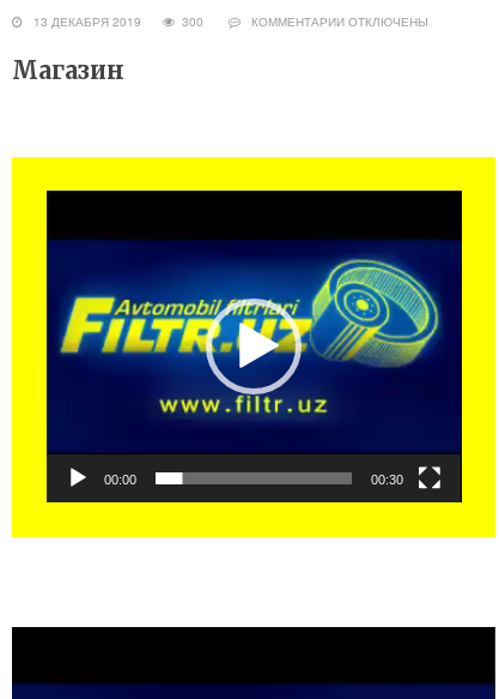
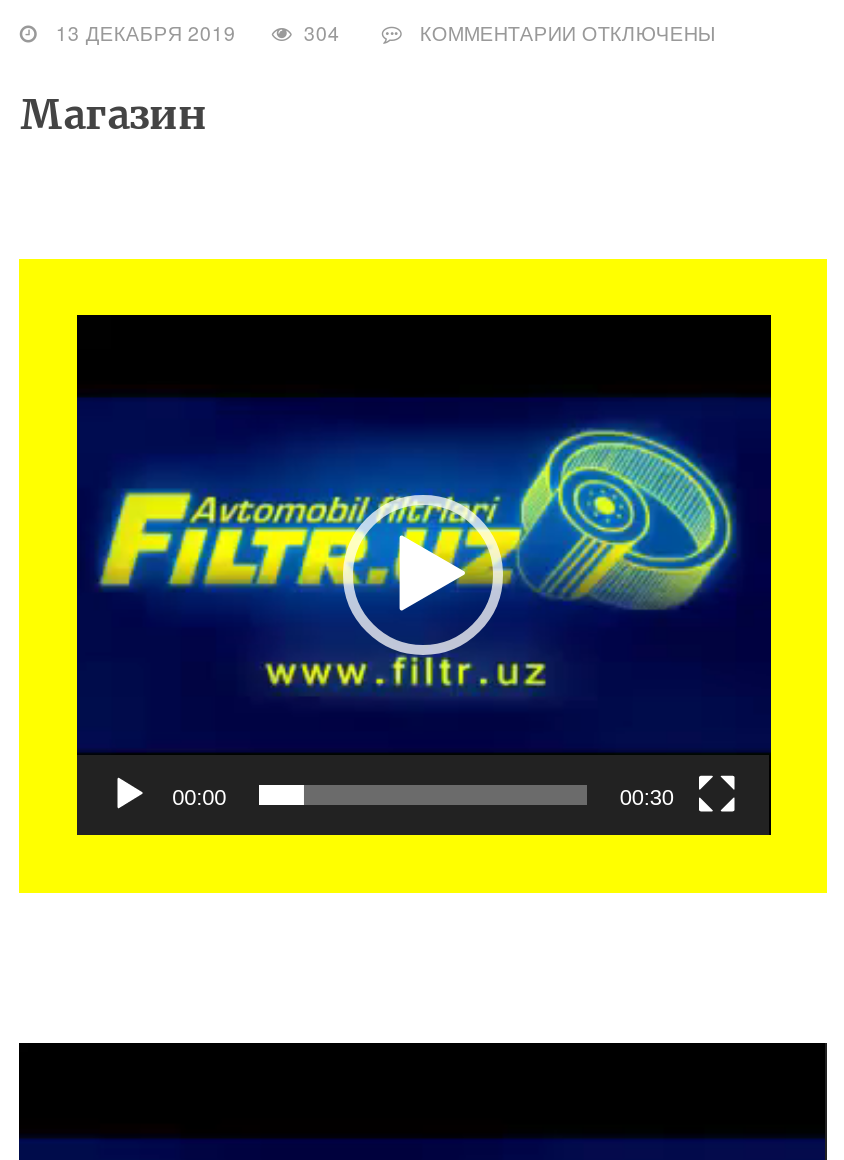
[23,13,429,30] 13 ДЕКАБРЯ 2019 300 КОММЕНТАРИИ ОТКЛЮЧЕНЫ -> [38,19,716,47] 13 ДЕКАБРЯ 2019 304 КОММЕНТАРИИ ОТКЛЮЧЕНЫ

